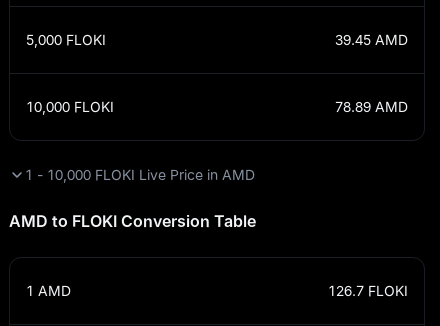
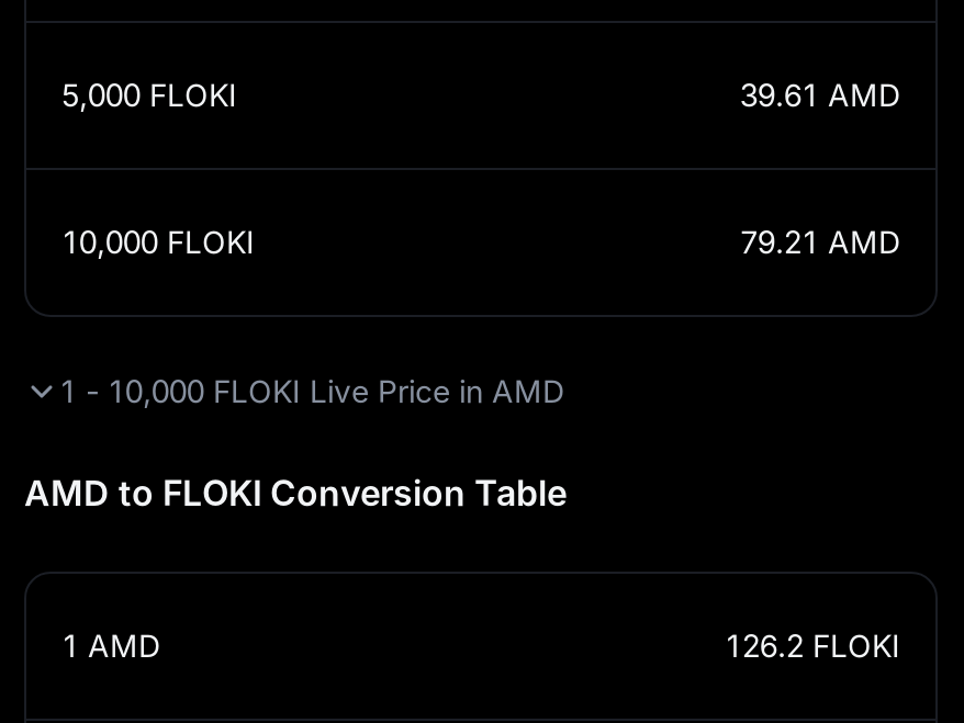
[335,31,408,48] 39.45 AMD -> [740,76,900,113] 39.61 AMD
[335,98,408,115] 78.89 AMD -> [740,223,900,260] 79.21 AMD
[328,282,408,299] 126.7 FLOKI -> [725,626,900,664] 126.2 FLOKI

